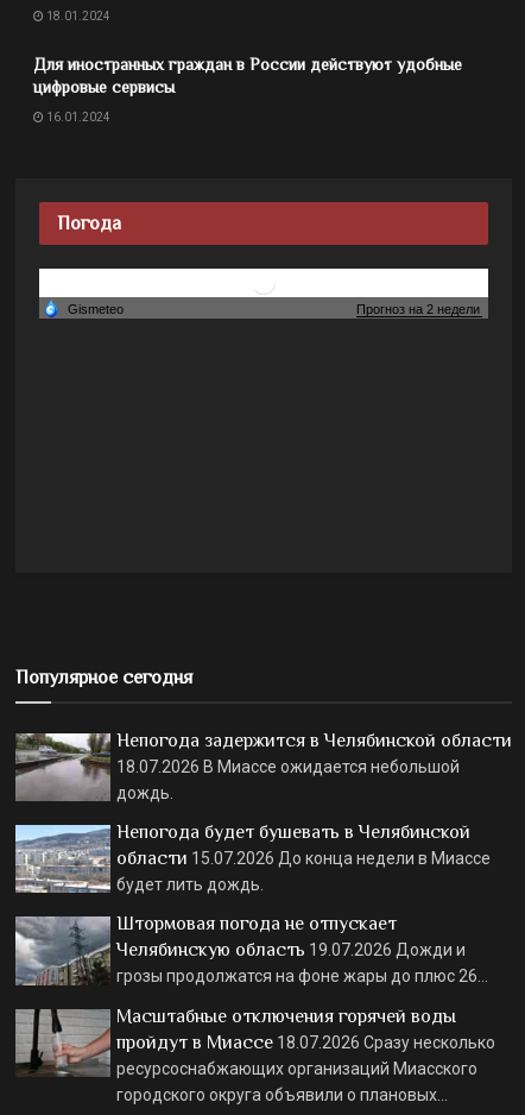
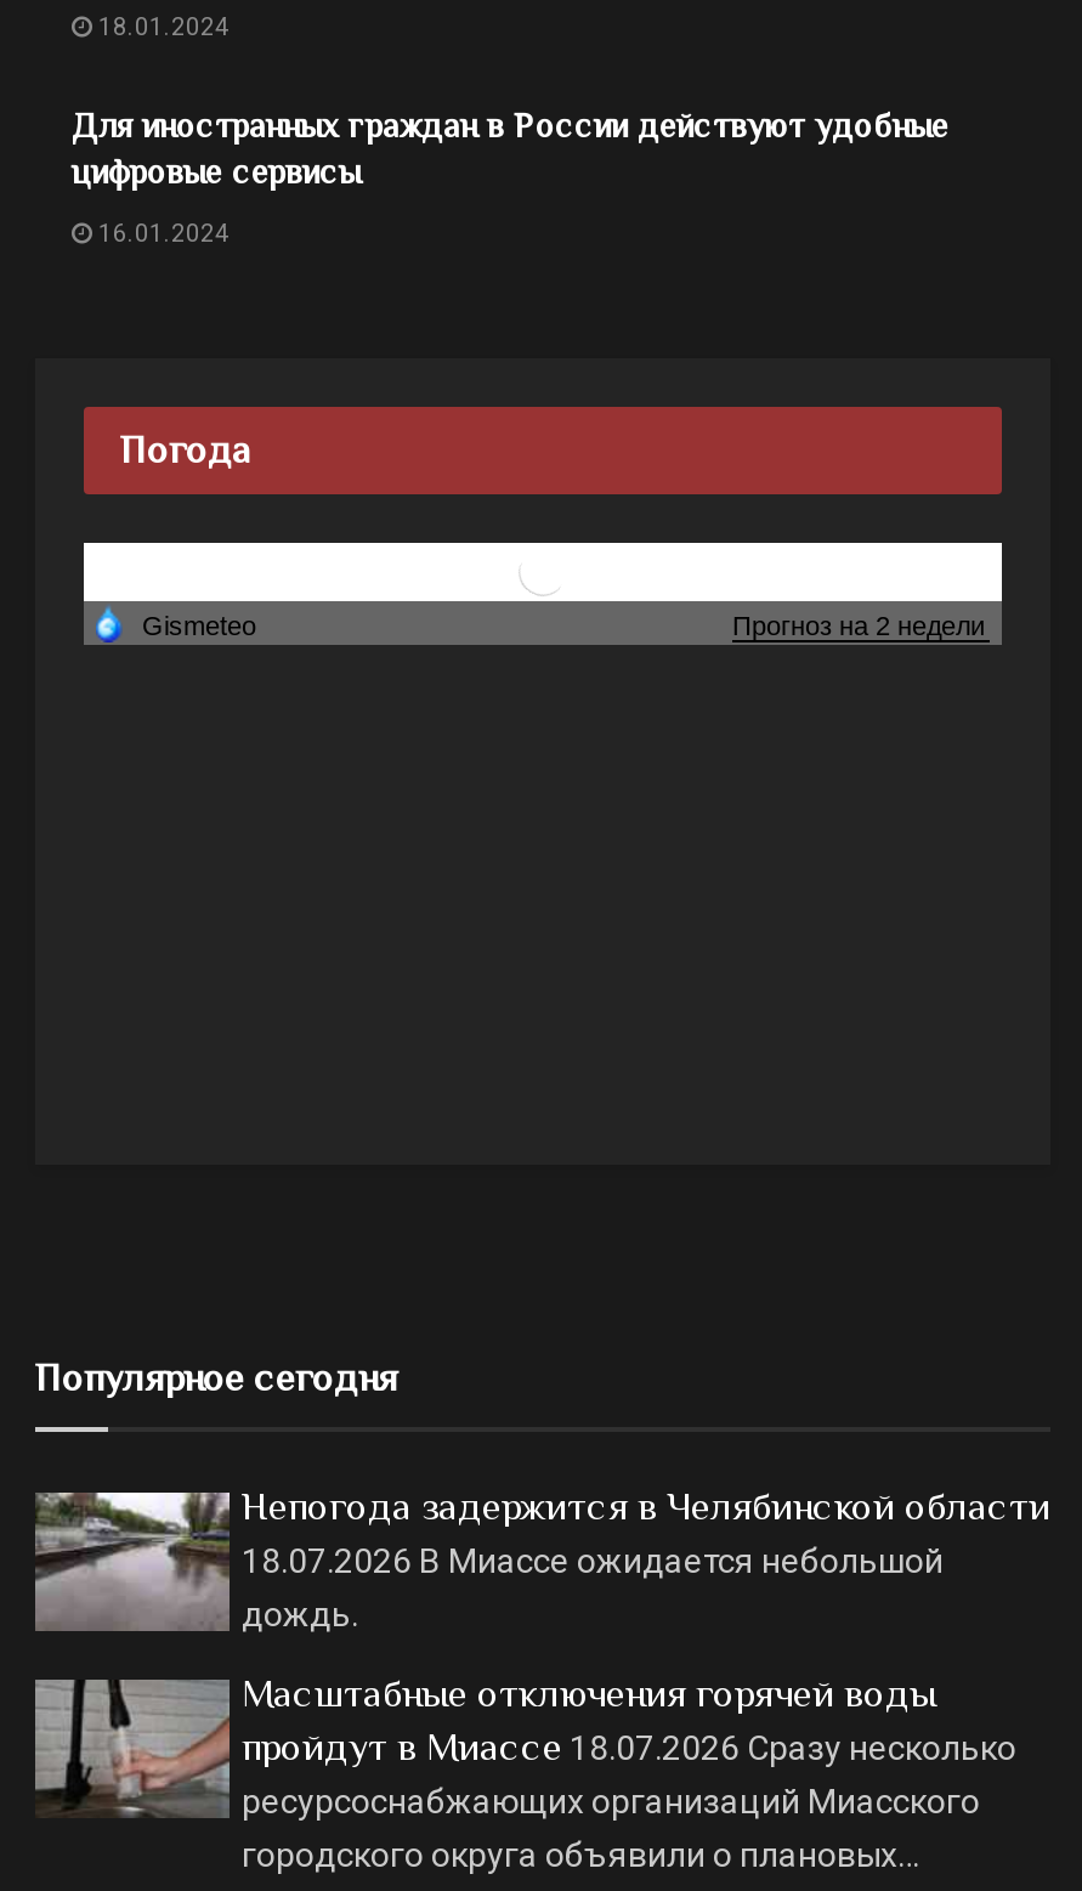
[14,822,491,986] [image] | Непогода будет бушевать в Челябинской | области 15.07.2026 До конца недели в Миассе | будет лить дождь. | Штормовая погода не отпускает | Челябинскую область 19.07.2026 Дожди и | грозы продолжатся на фоне жары до плюс 26… -> none
[14,915,100,984] [image] -> none

